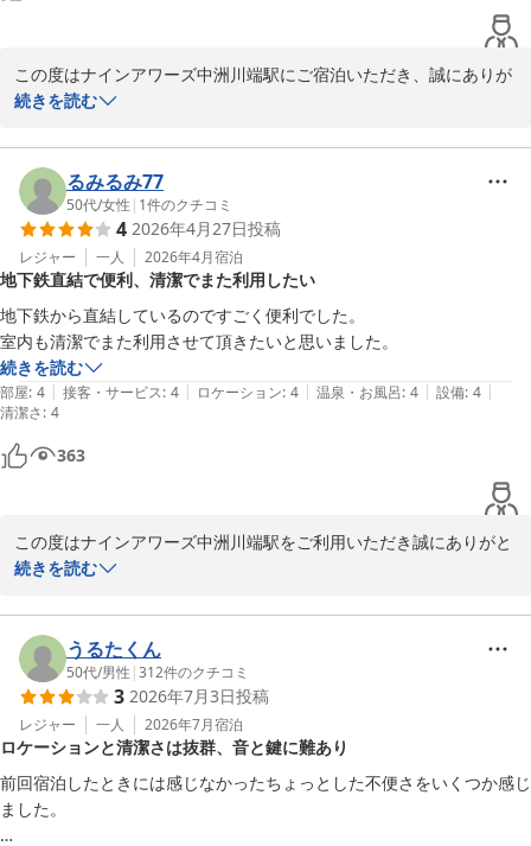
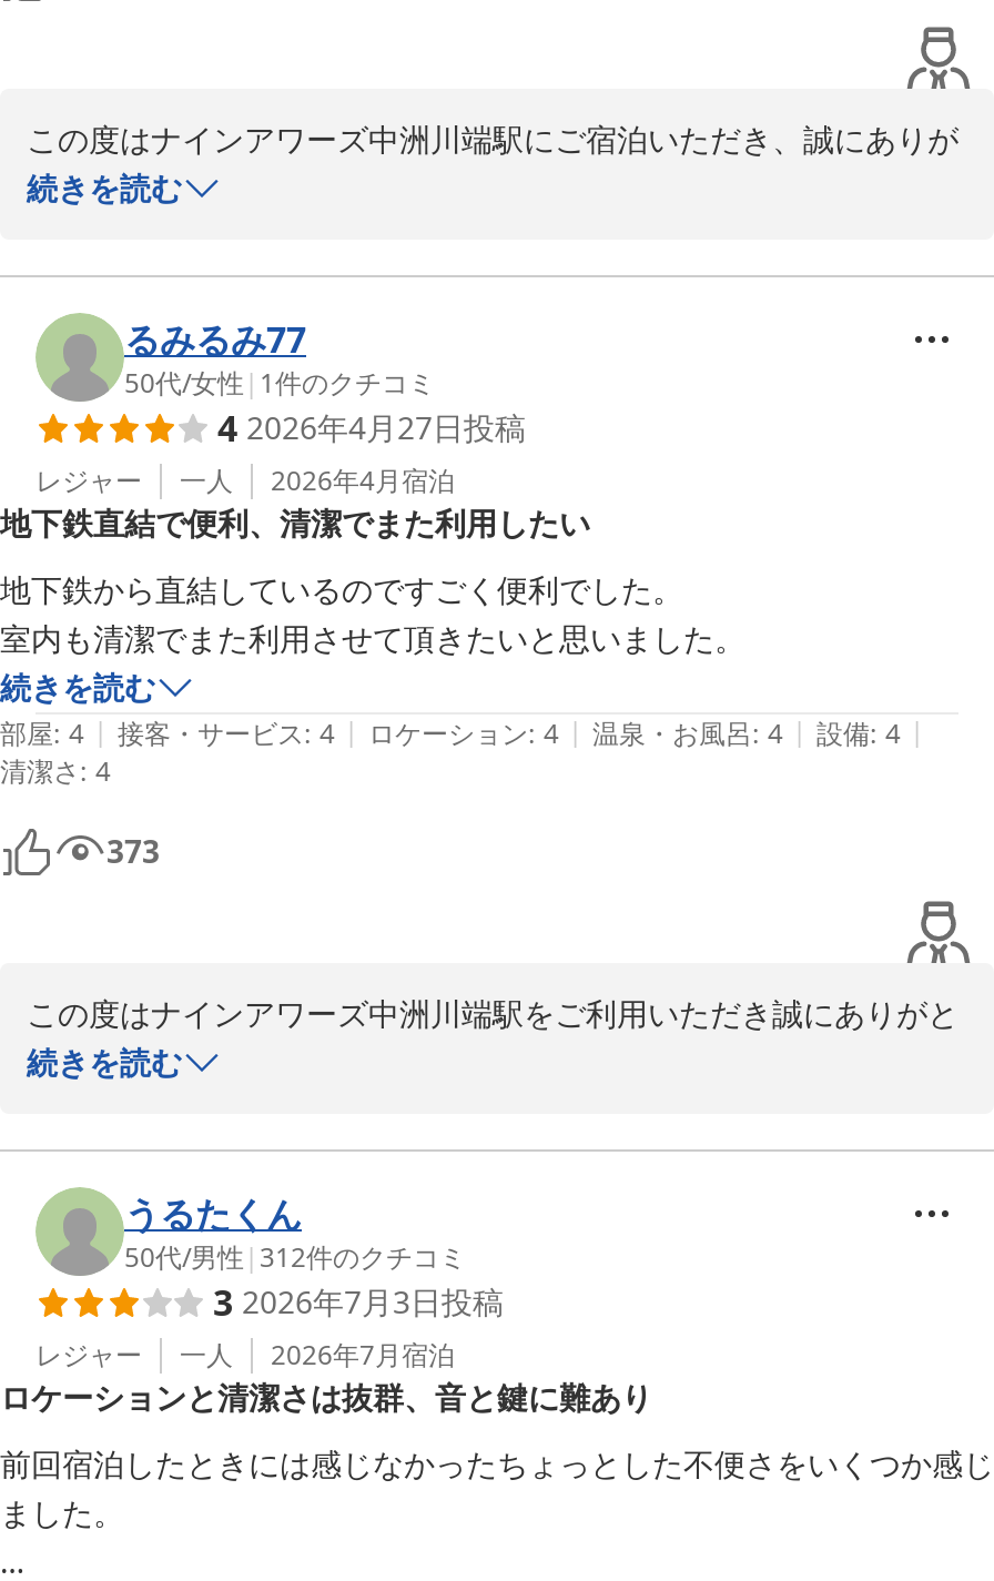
[57,444,85,466] 363 -> [106,830,160,872] 373

